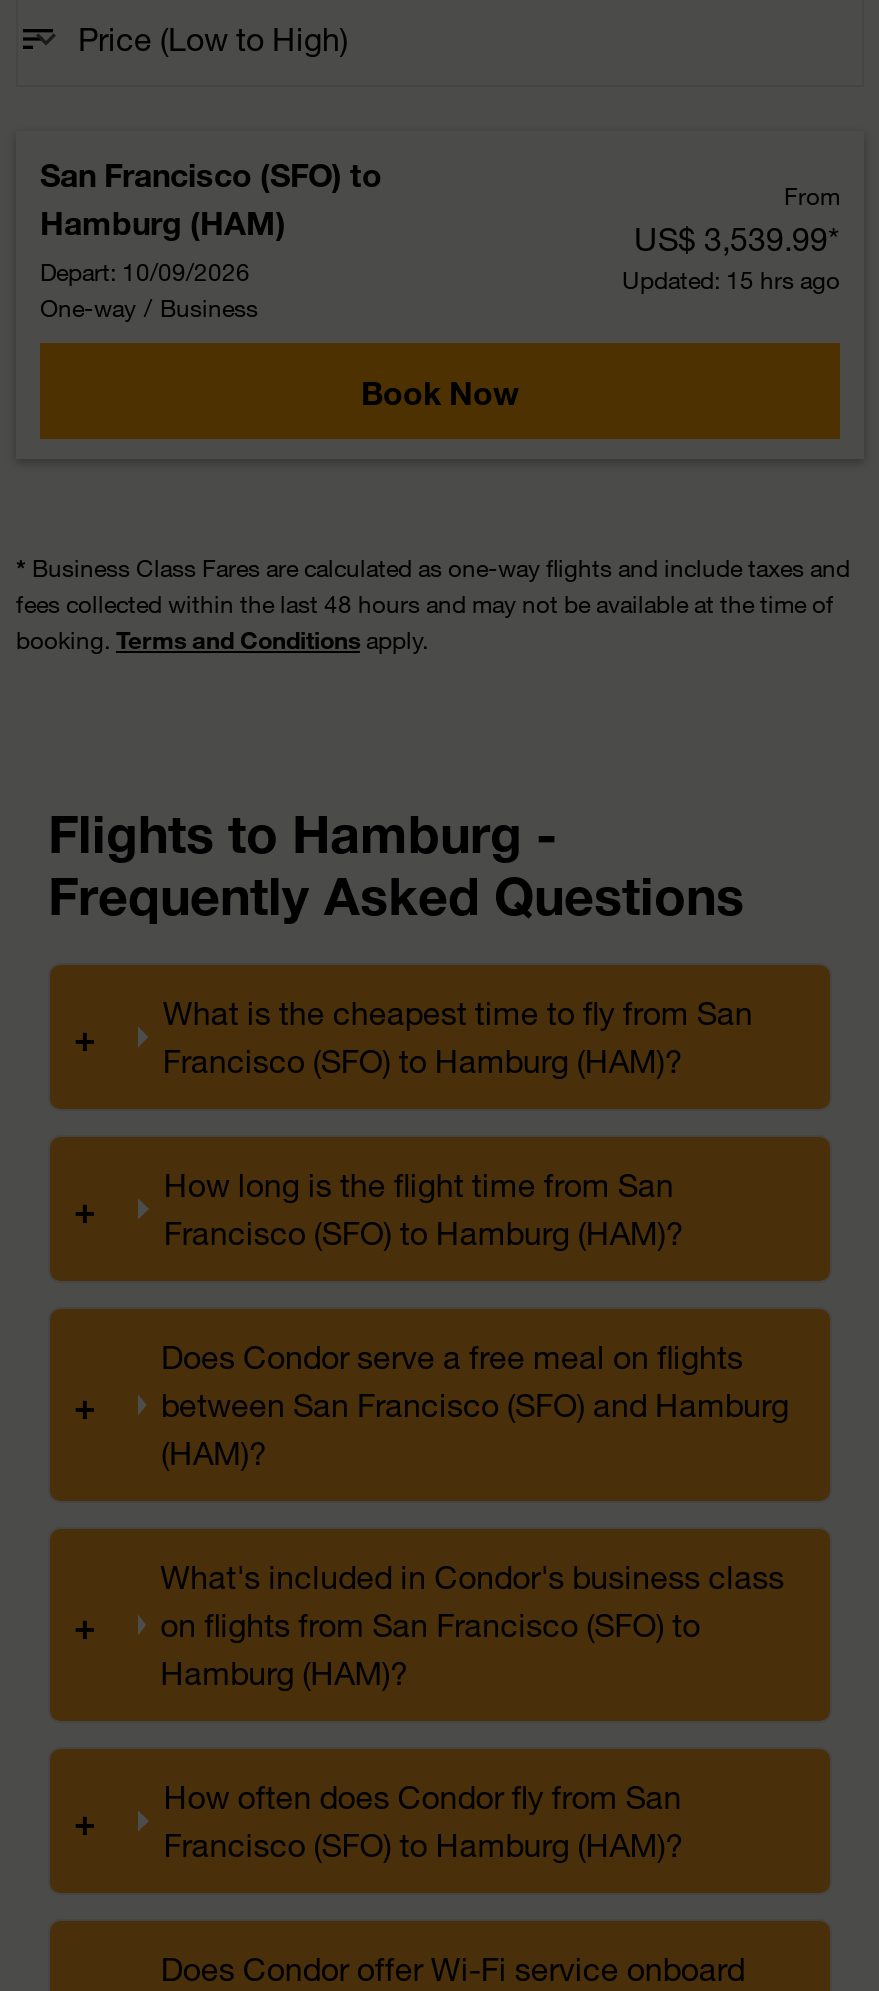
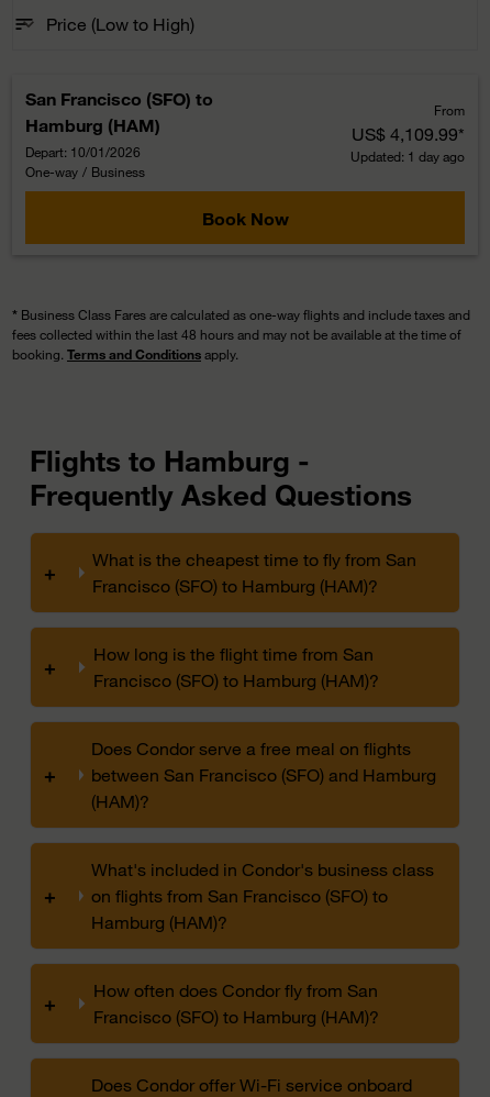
[634,219,840,257] US$ 3,539.99* -> [352,123,465,144] US$ 4,109.99*
[40,257,250,287] Depart: 10/09/2026 -> [25,144,141,160] Depart: 10/01/2026
[622,265,840,295] Updated: 15 hrs ago -> [350,148,465,165] Updated: 1 day ago

